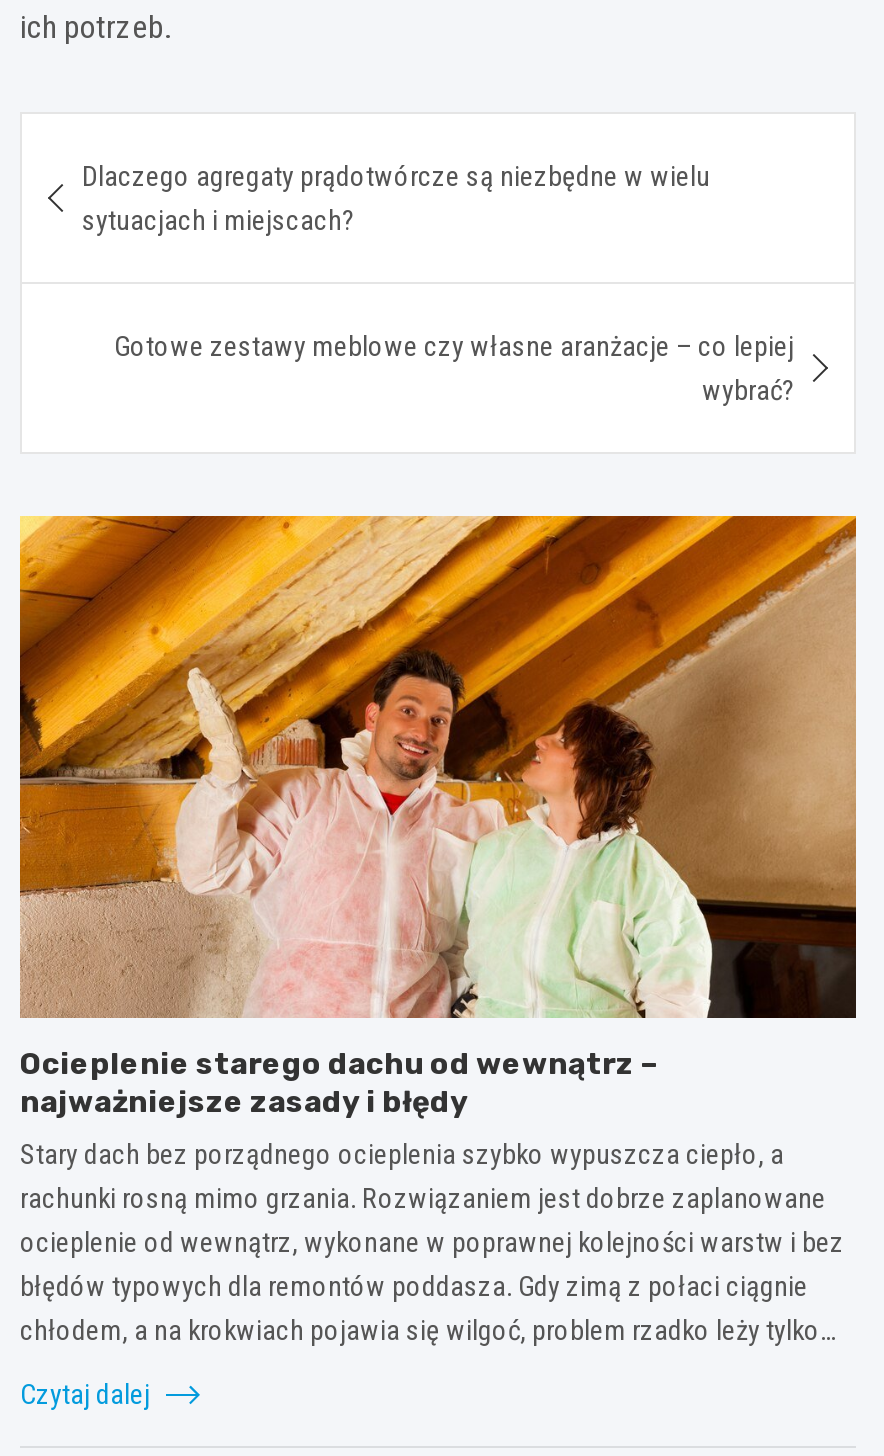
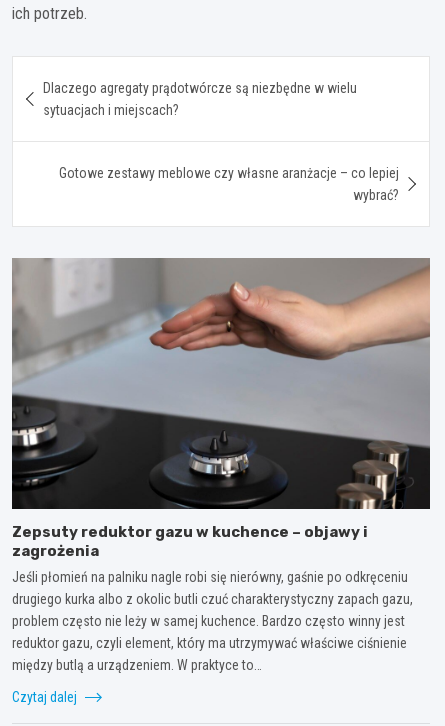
[18,514,858,1119] [image] | Ocieplenie starego dachu od wewnątrz – | najważniejsze zasady i błędy -> [11,257,431,560] [image] | Zepsuty reduktor gazu w kuchence – objawy i | zagrożenia
[20,1137,844,1345] Stary dach bez porządnego ocieplenia szybko wypuszcza ciepło, a | rachunki rosną mimo grzania. Rozwiązaniem jest dobrze zaplanowane | ocieplenie od wewnątrz, wykonane w poprawnej kolejności warstw i bez | błędów typowych dla remontów poddasza. Gdy zimą z połaci ciągnie | chłodem, a na krokwiach pojawia się wilgoć, problem rzadko leży tylko… -> [12,569,413,673] Jeśli płomień na palniku nagle robi się nierówny, gaśnie po odkręceniu | drugiego kurka albo z okolic butli czuć charakterystyczny zapach gazu, | problem często nie leży w samej kuchence. Bardzo często winny jest | reduktor gazu, czyli element, który ma utrzymywać właściwe ciśnienie | między butlą a urządzeniem. W praktyce to…

